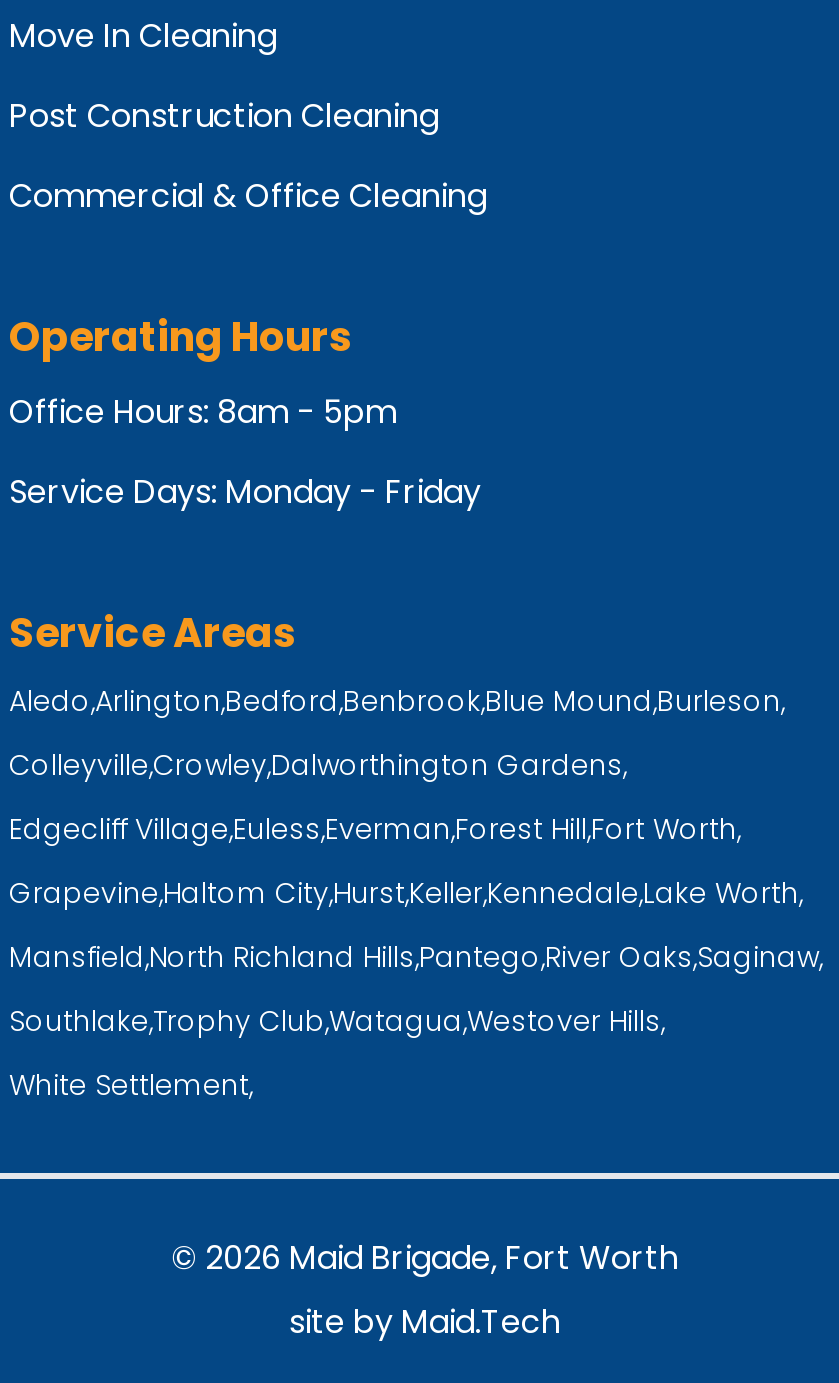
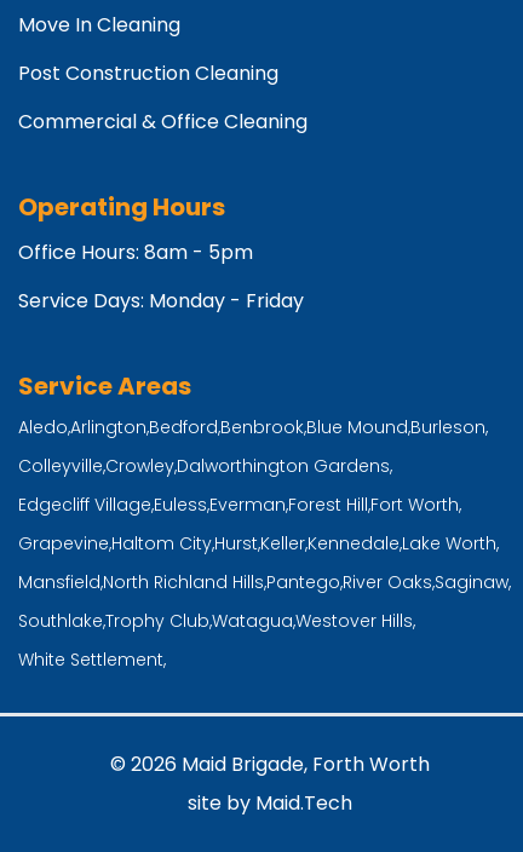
[171,1235,679,1281] © 2026 Maid Brigade, Fort Worth -> [110,750,430,778] © 2026 Maid Brigade, Forth Worth

